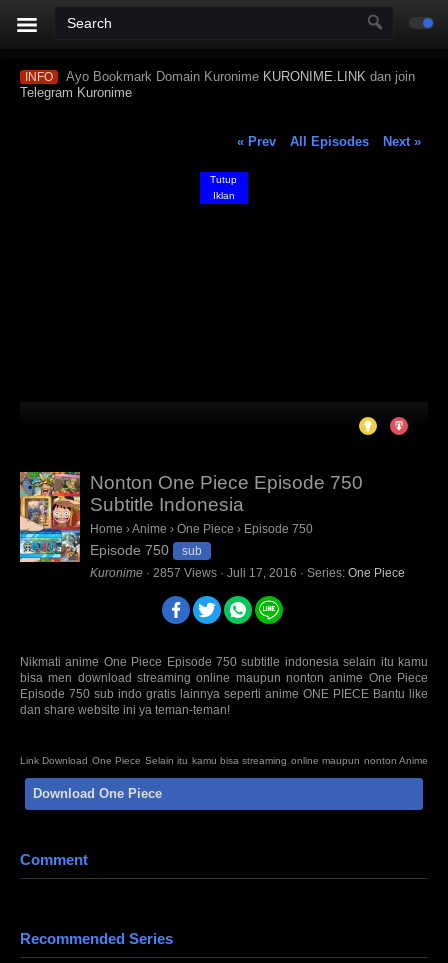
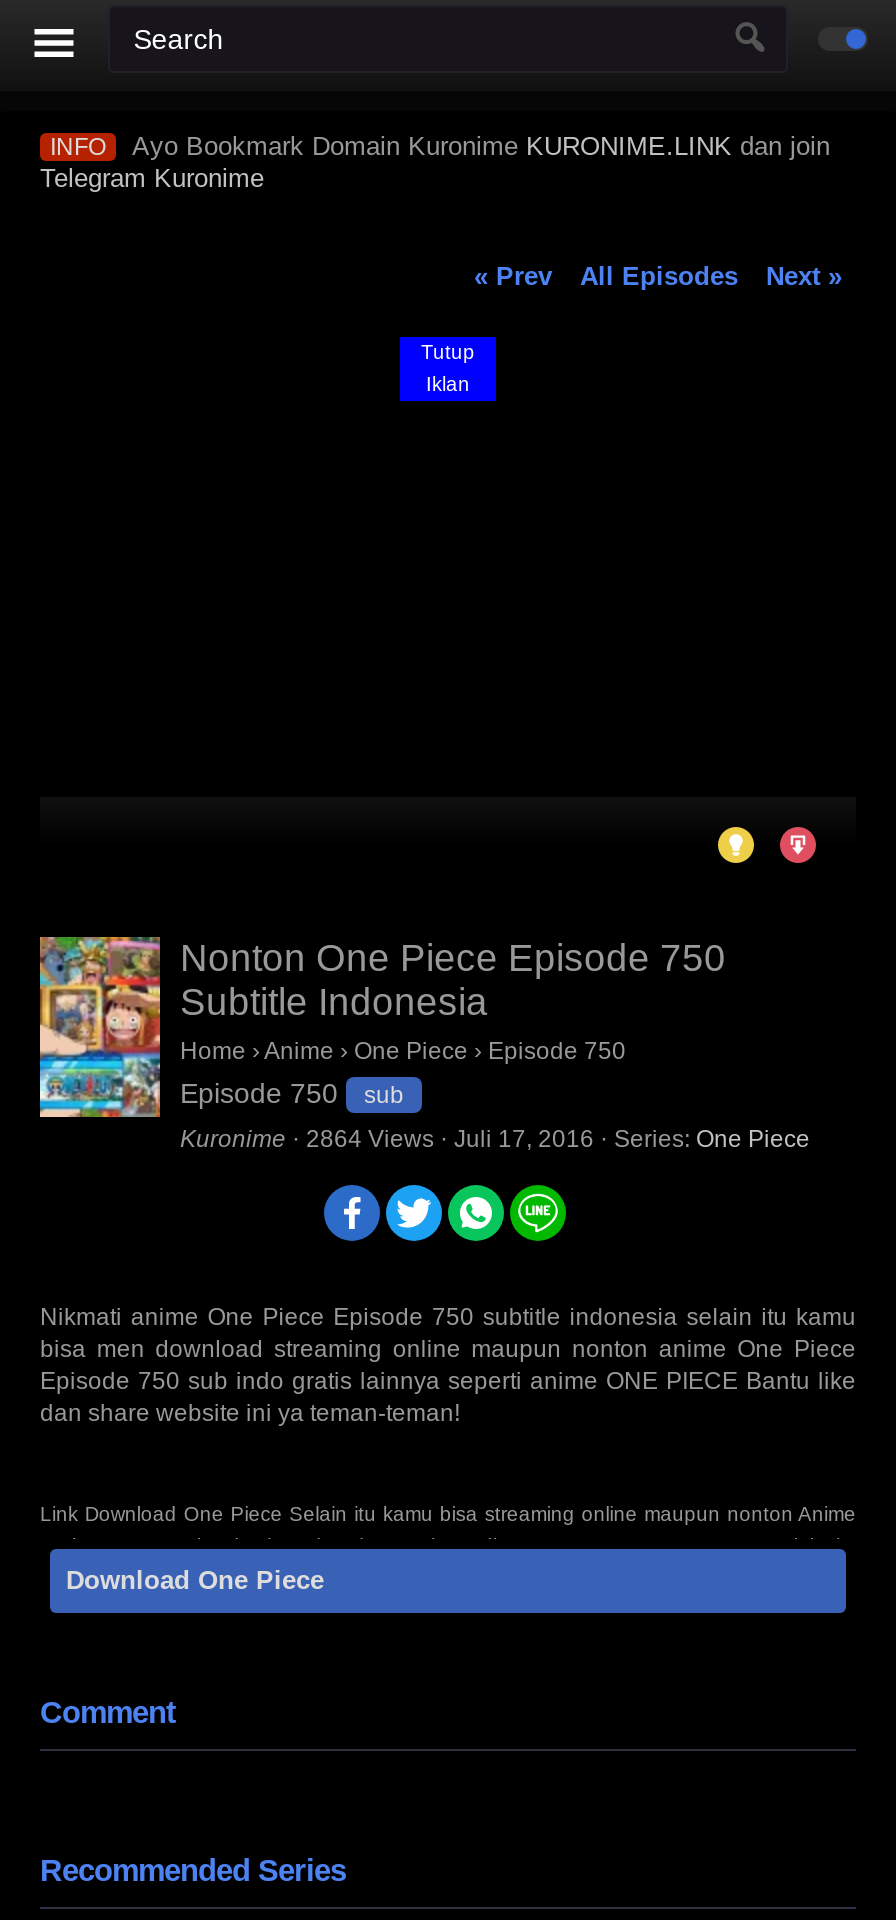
[90,566,405,580] Kuronime · 2857 Views · Juli 17, 2016 · Series: One Piece -> [180,1125,810,1153] Kuronime · 2864 Views · Juli 17, 2016 · Series: One Piece

